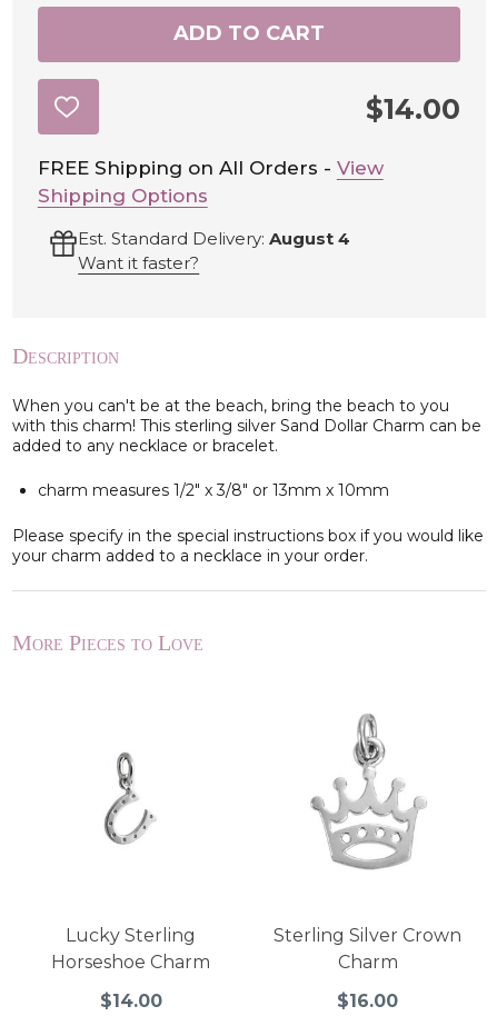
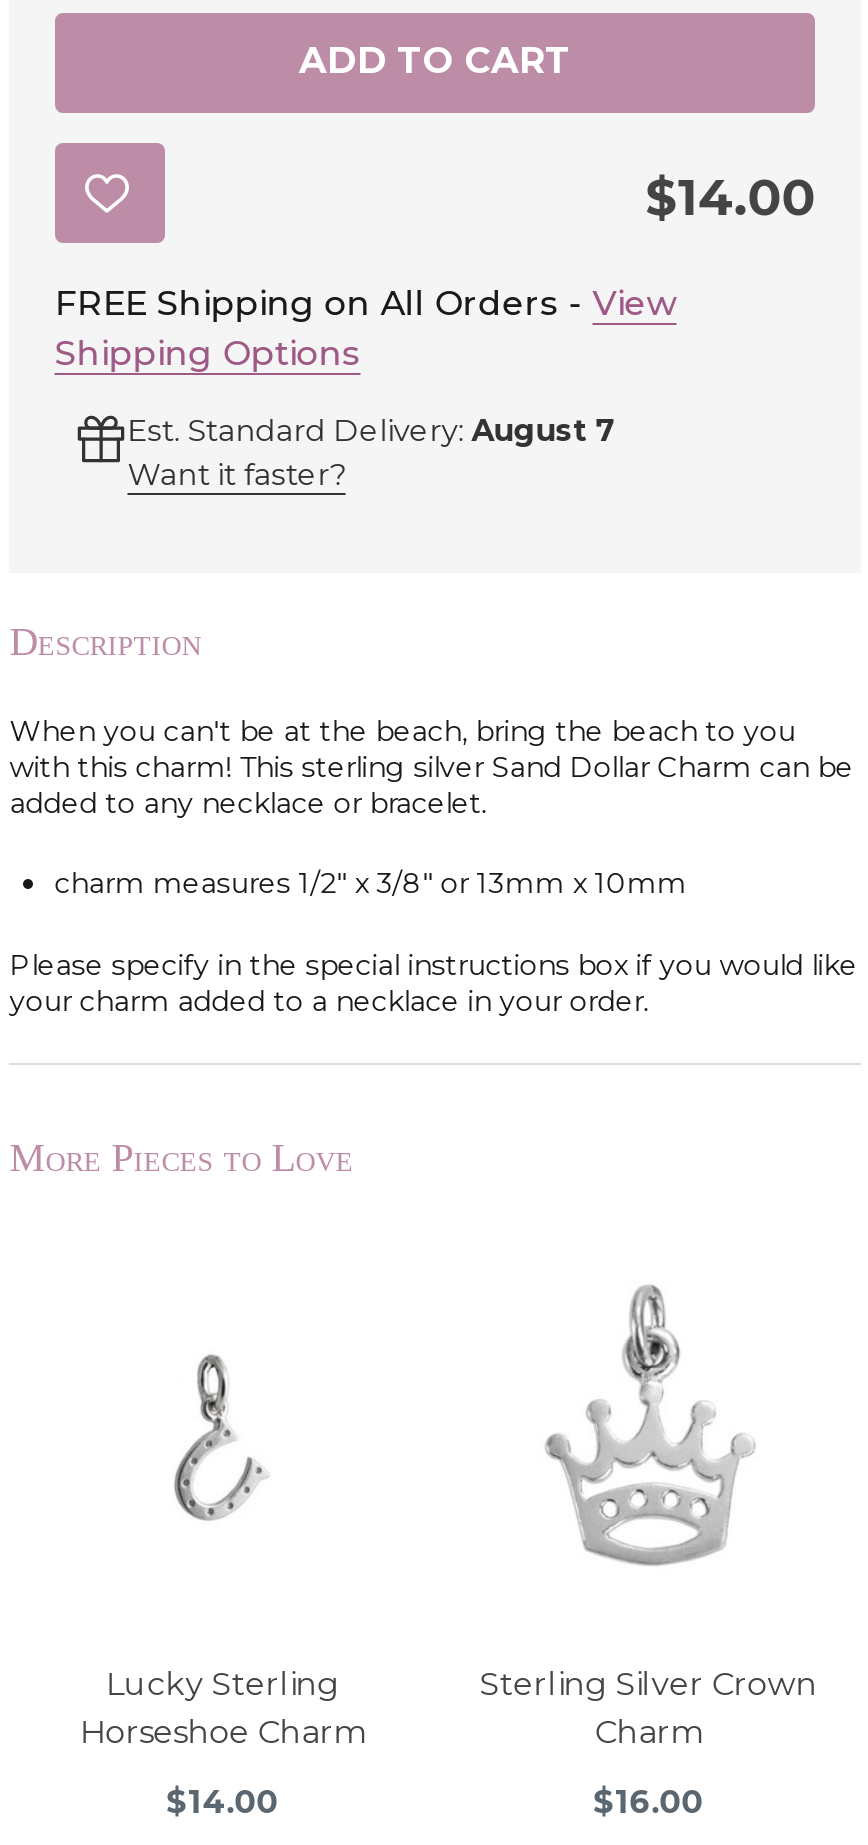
[78,228,350,249] Est. Standard Delivery: August 4 -> [127,411,615,449] Est. Standard Delivery: August 7

